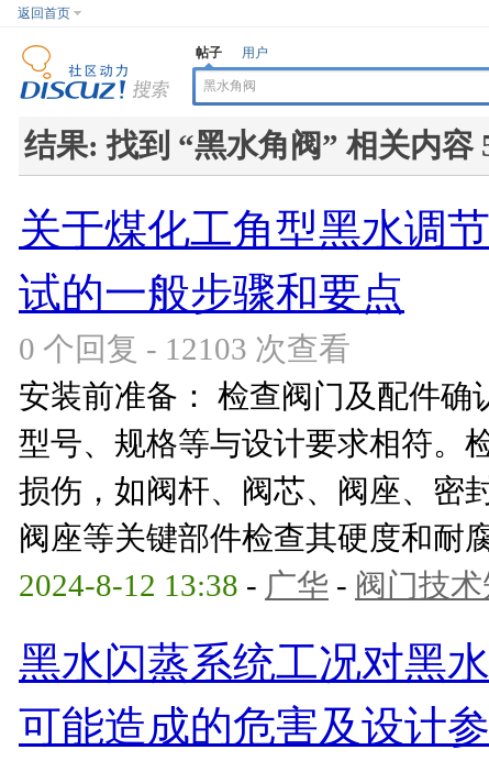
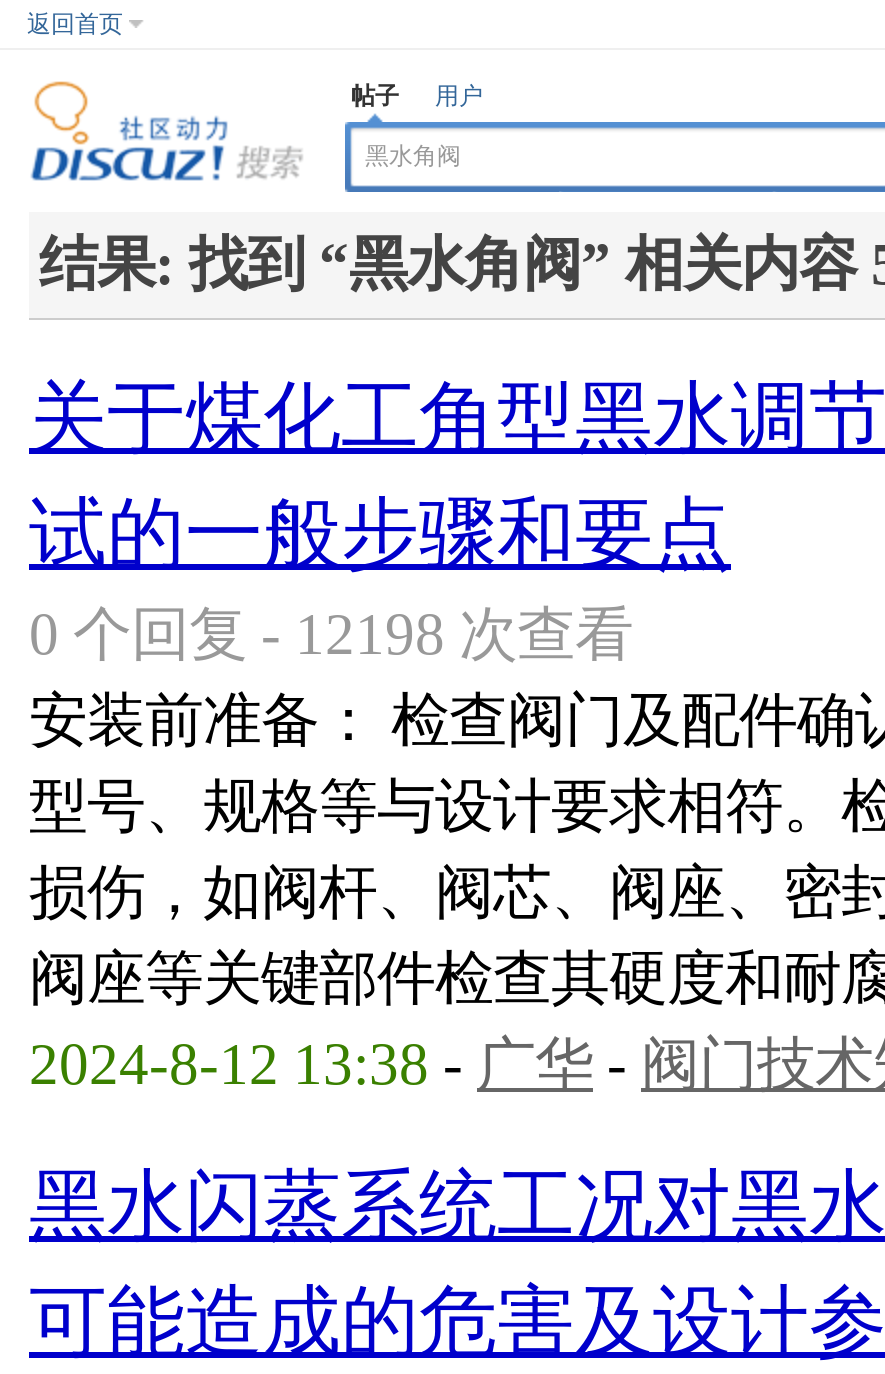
[19,331,351,366] 0 个回复 - 12103 次查看 -> [29,602,633,666] 0 个回复 - 12198 次查看

